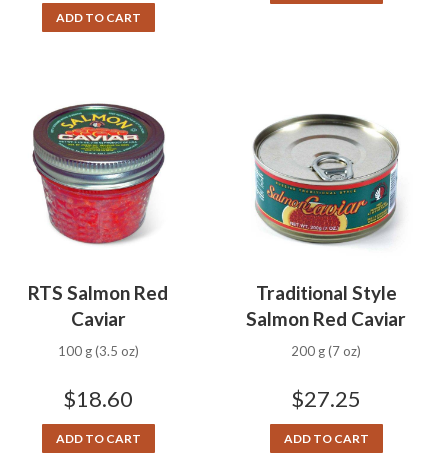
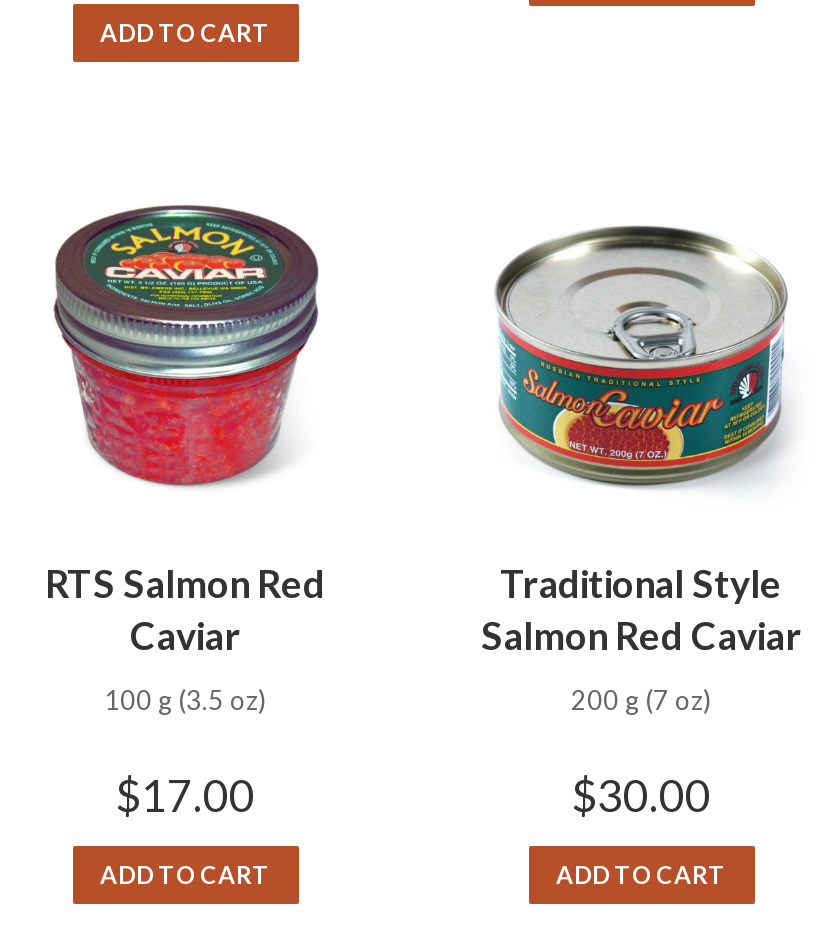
[63,385,133,412] $18.60 -> [115,768,255,822] $17.00
[291,385,361,412] $27.25 -> [571,768,711,822] $30.00

